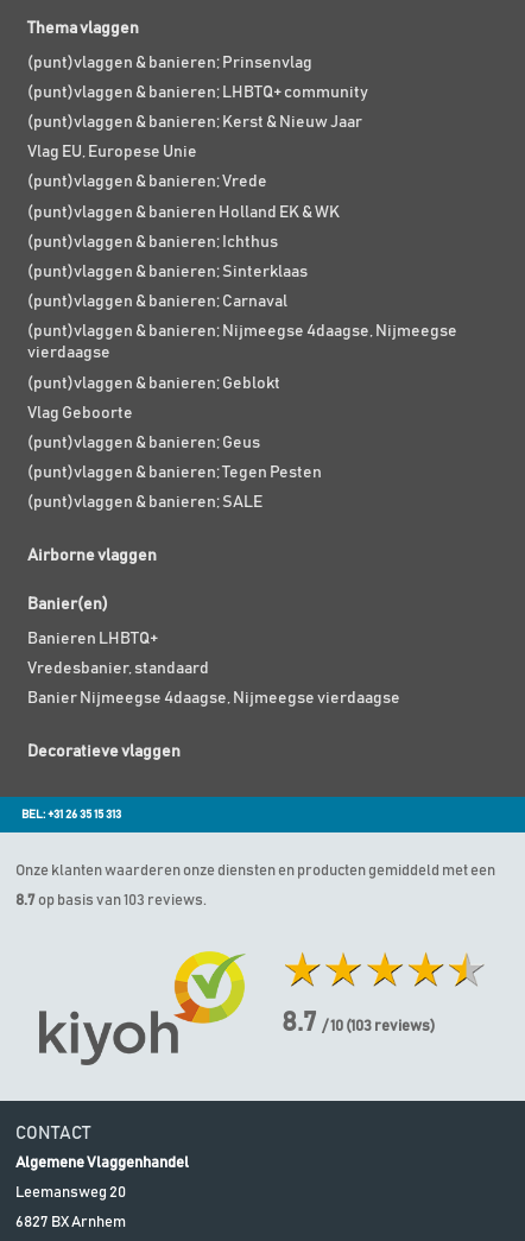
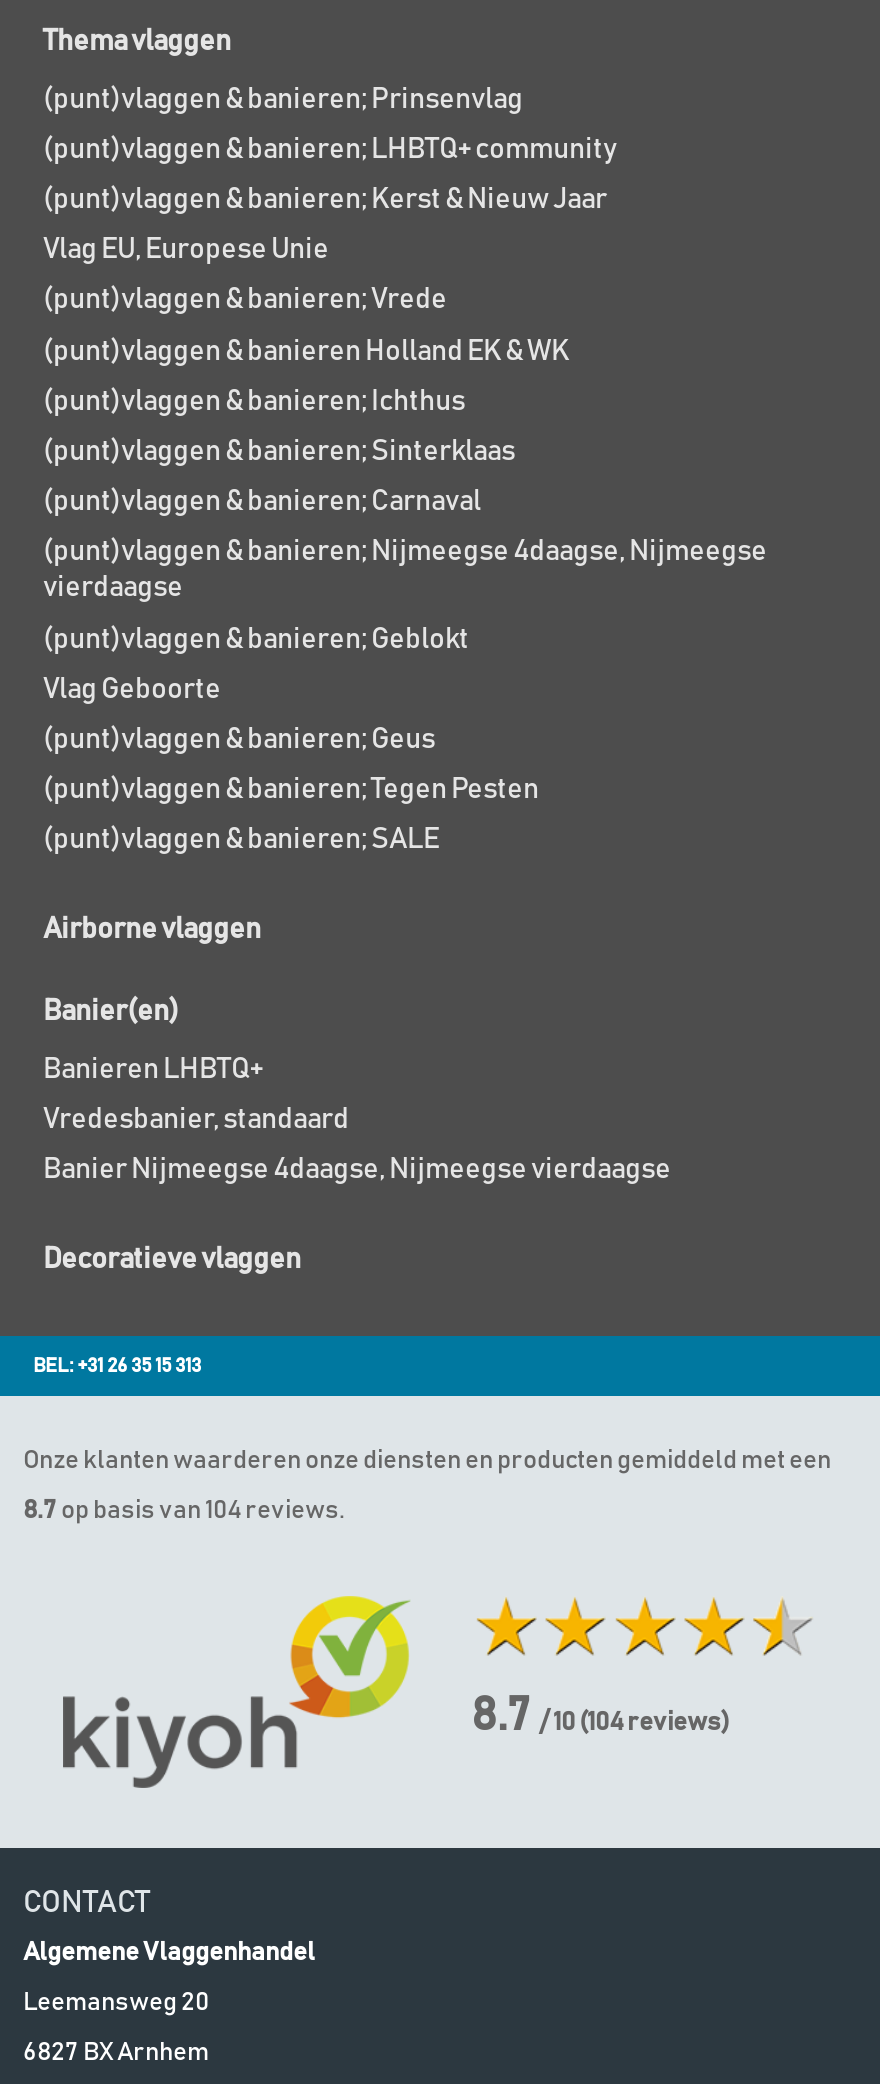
[15,893,207,909] 8.7 op basis van 103 reviews. -> [23,1498,345,1524] 8.7 op basis van 104 reviews.
[282,1010,435,1037] 8.7 / 10 (103reviews) -> [471,1695,729,1741] 8.7 / 10 (104reviews)

